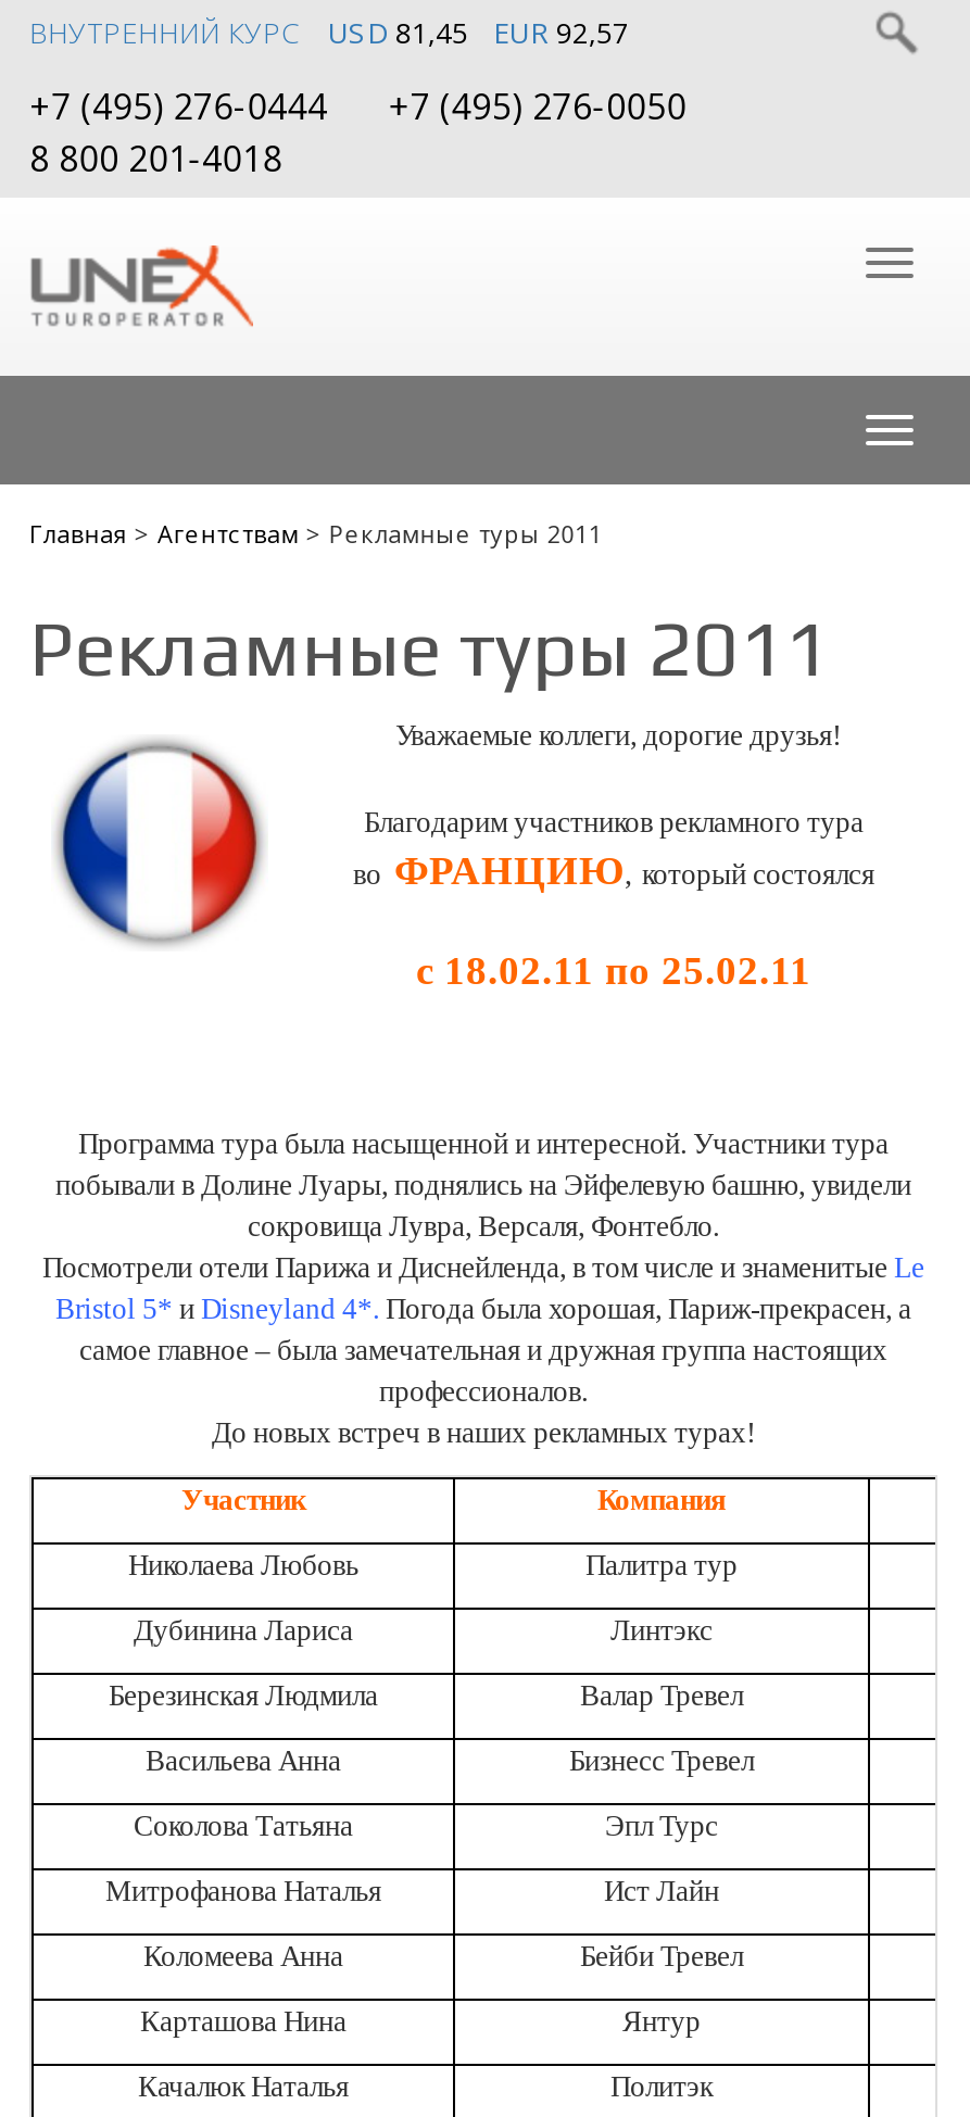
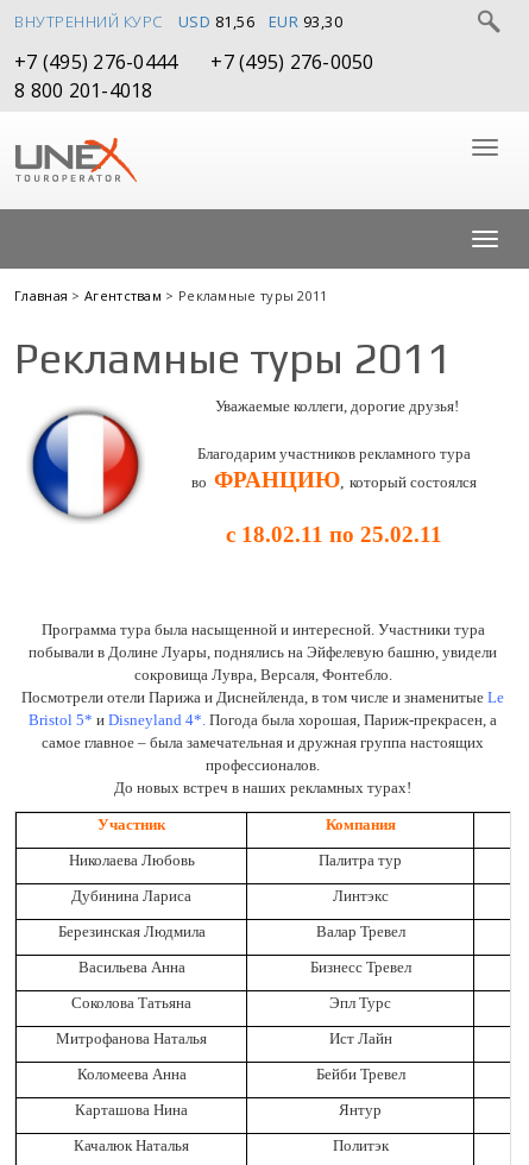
[328,13,468,52] USD 81,45 -> [178,11,254,32] USD 81,56
[493,13,629,52] EUR 92,57 -> [268,11,342,32] EUR 93,30

